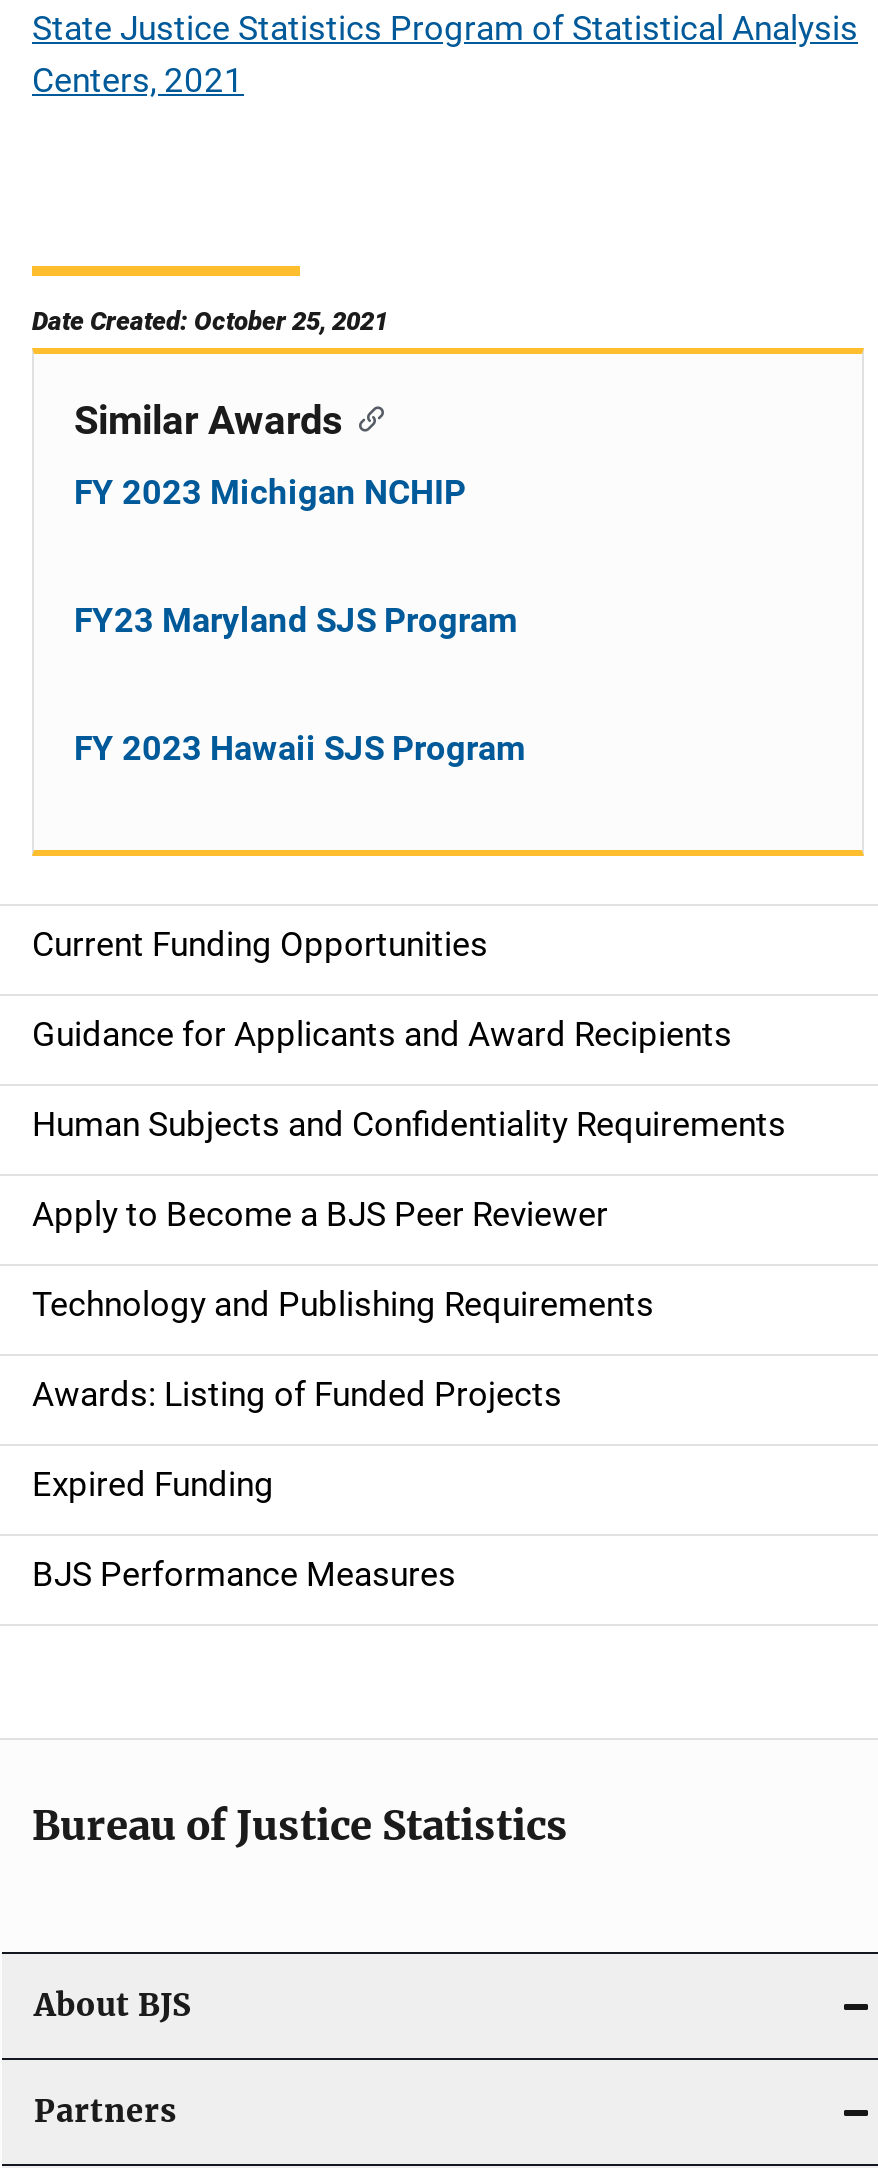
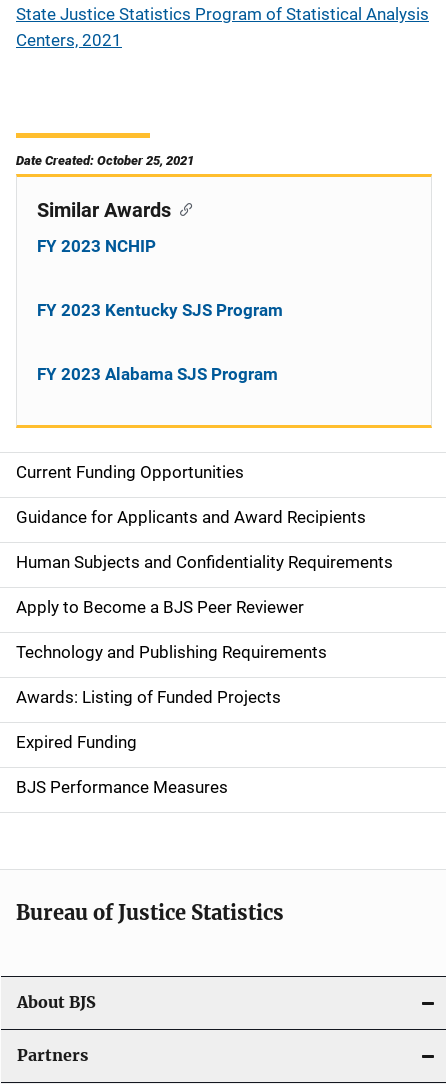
[74,471,466,511] FY 2023 Michigan NCHIP -> [37,235,156,255] FY 2023 NCHIP
[74,599,518,639] FY23 Maryland SJS Program -> [37,299,283,319] FY 2023 Kentucky SJS Program
[74,727,526,767] FY 2023 Hawaii SJS Program -> [37,363,278,383] FY 2023 Alabama SJS Program

